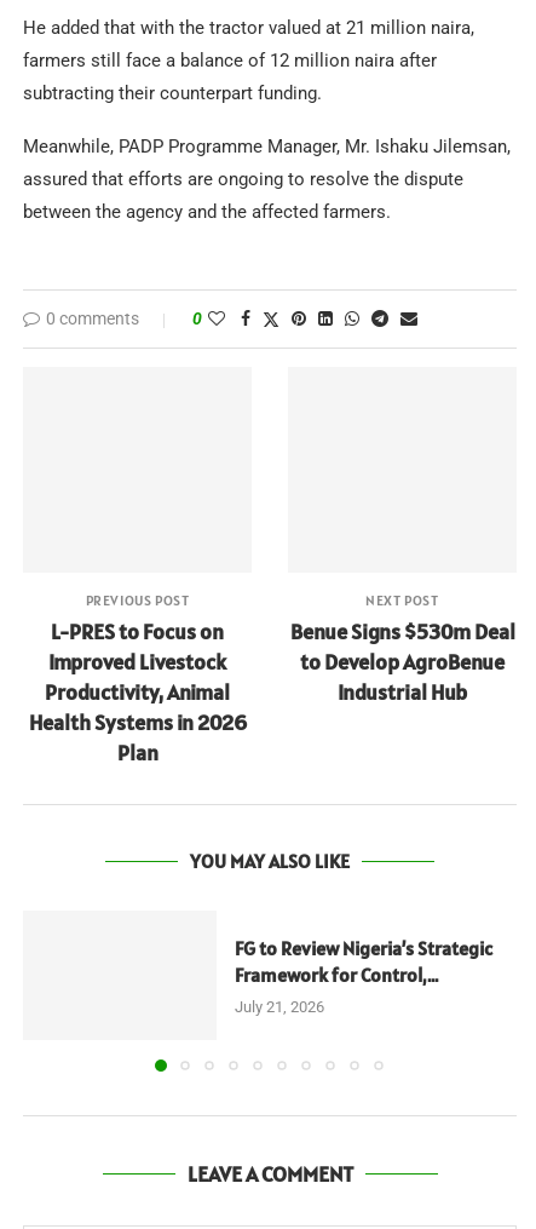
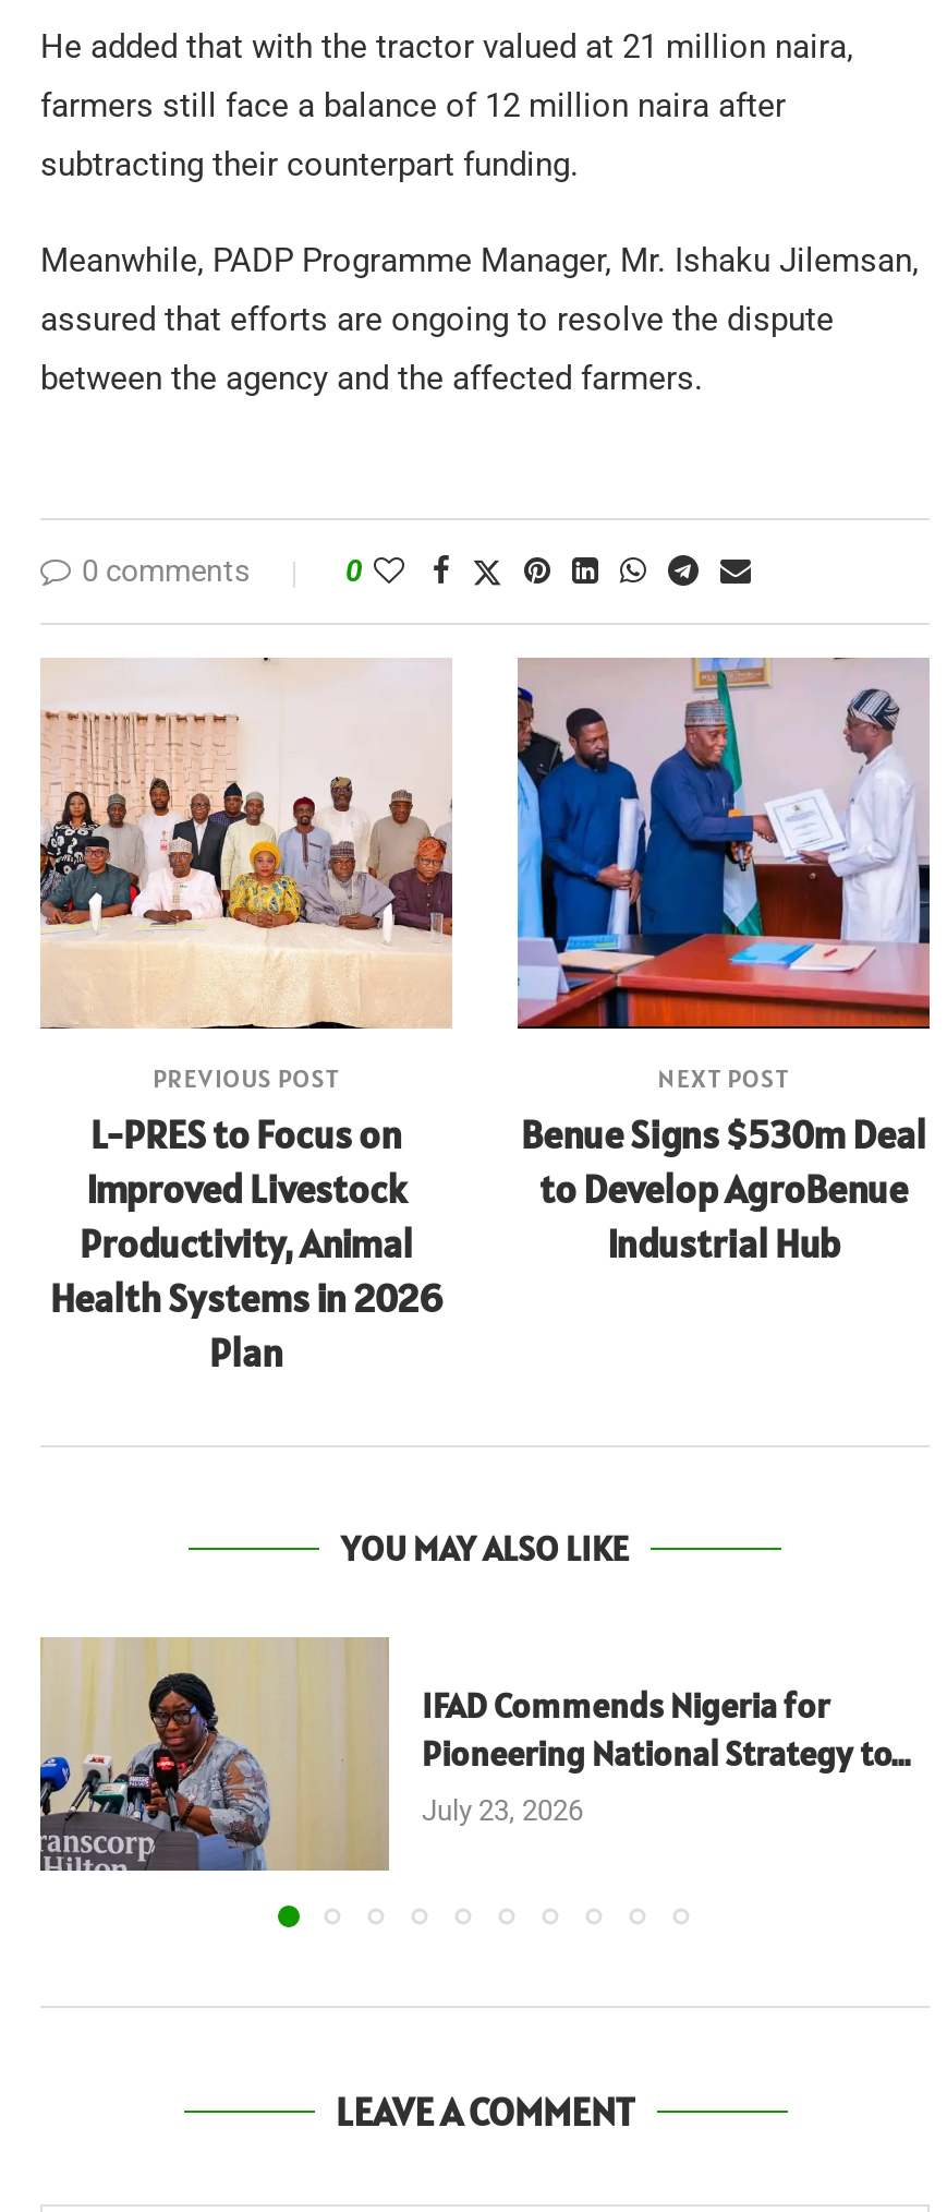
none -> [38,656,454,1031] [image]
none -> [515,656,932,1031] [image]
none -> [38,1635,391,1873] [image]
[235,936,492,1016] FG to Review Nigeria’s Strategic | Framework for Control,... | July 21, 2026 -> [422,1684,910,1828] IFAD Commends Nigeria for | Pioneering National Strategy to... | July 23, 2026

